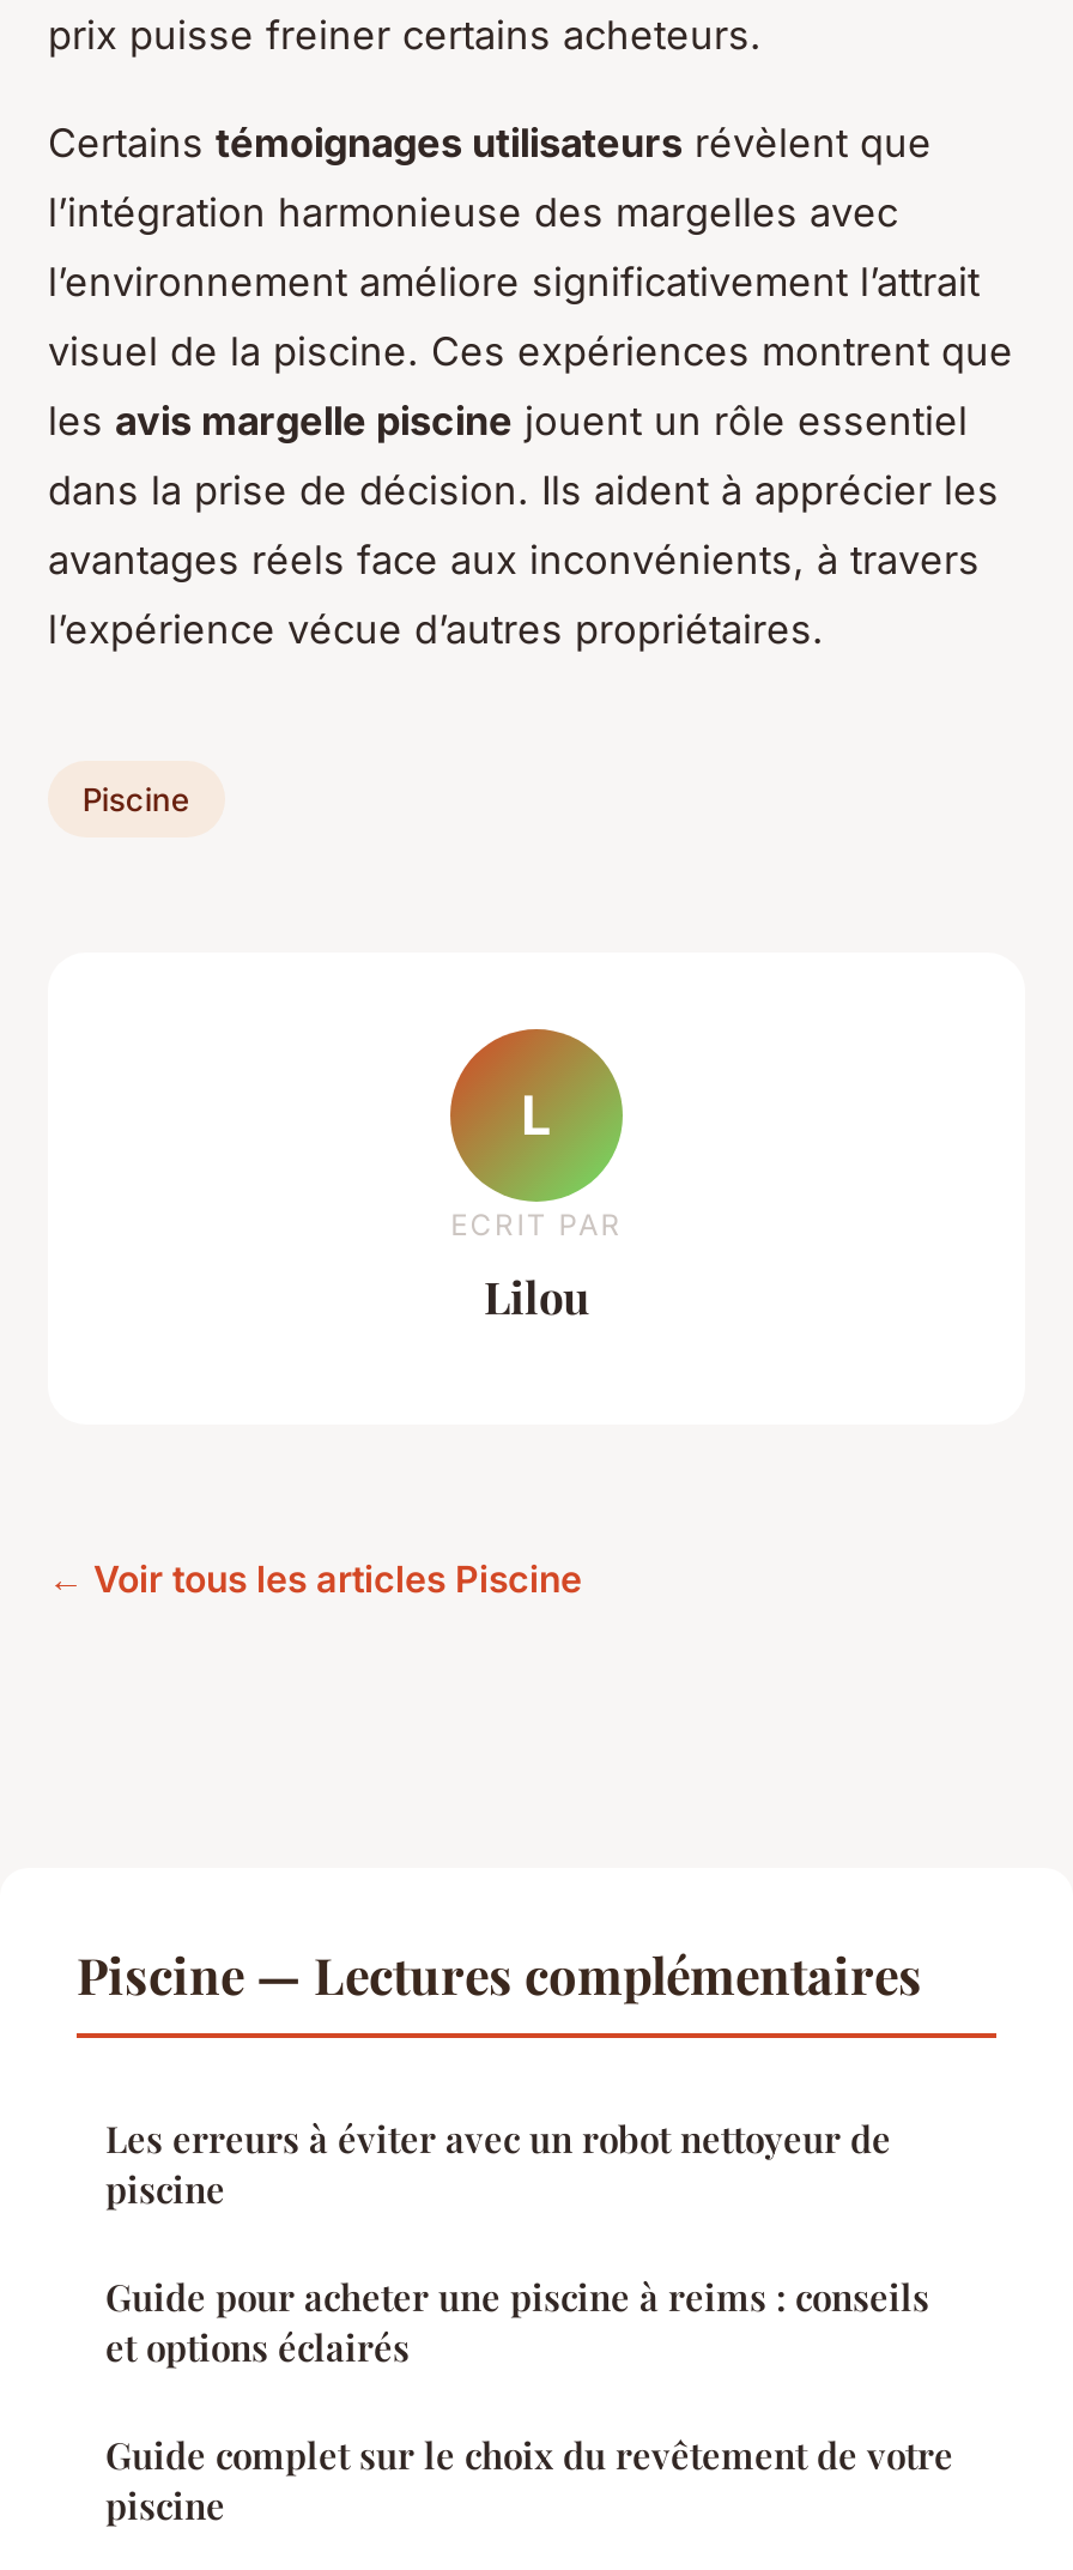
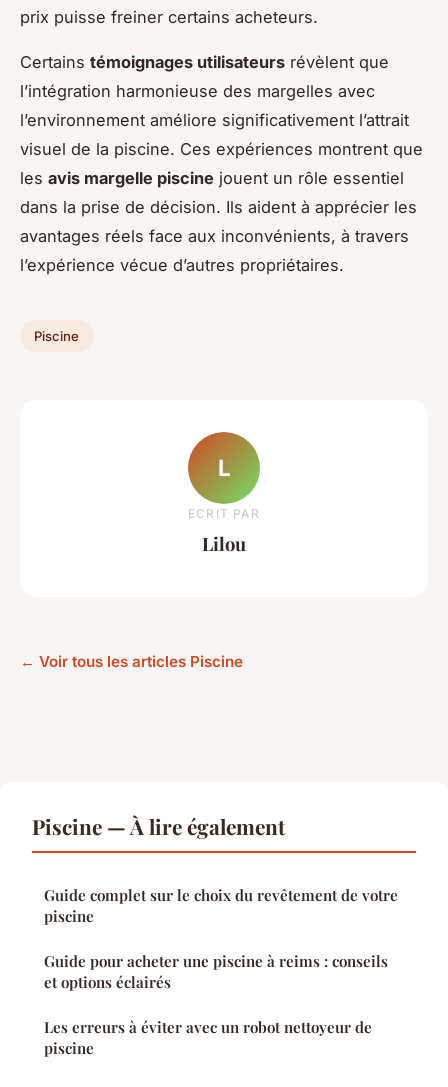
[77,1940,922,2007] Piscine — Lectures complémentaires -> [32,812,285,840] Piscine — À lire également
moved [105,2114,891,2162] -> [44,1017,372,1037]: Les erreurs à éviter avec un robot nettoyeur de
moved [105,2431,953,2479] -> [44,885,398,905]: Guide complet sur le choix du revêtement de votre

